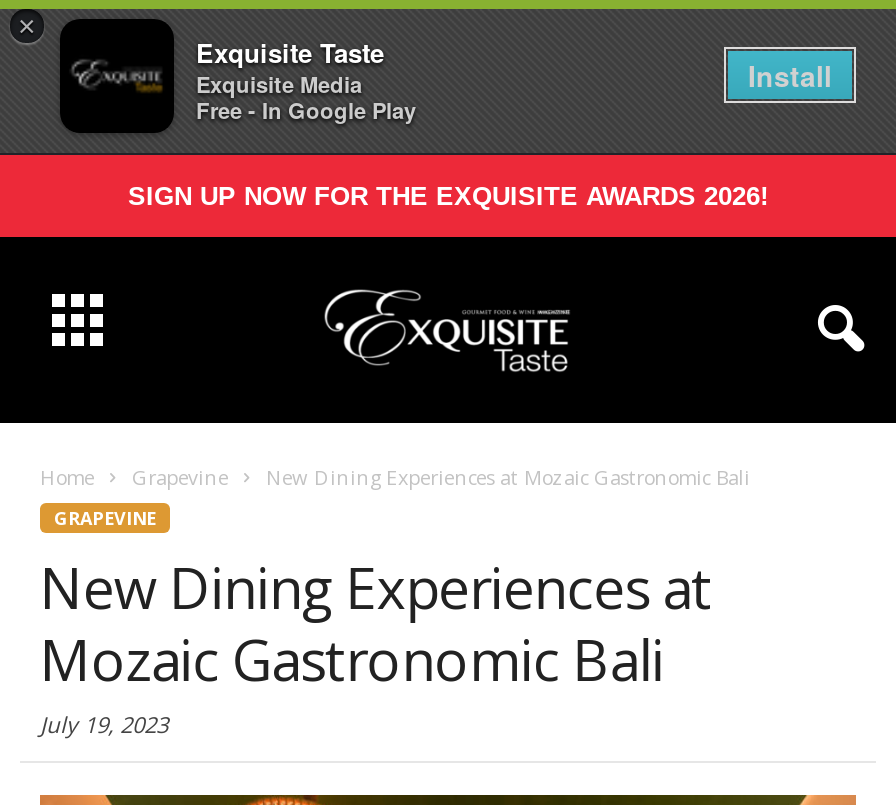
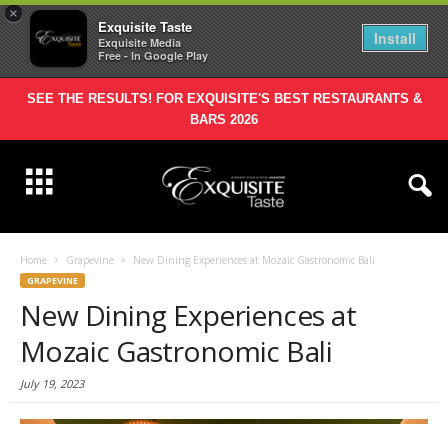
[128,181,768,211] SIGN UP NOW FOR THE EXQUISITE AWARDS 2026! -> [26,91,421,127] SEE THE RESULTS! FOR EXQUISITE'S BEST RESTAURANTS & | BARS 2026

